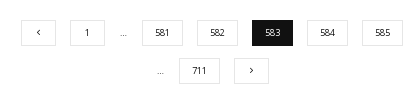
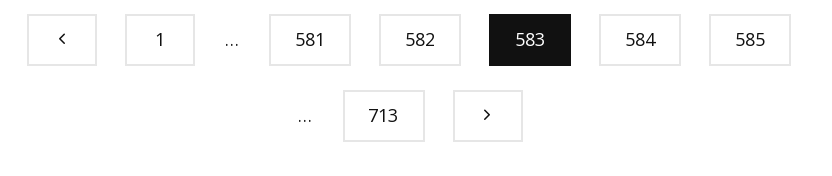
[191,64,206,77] 711 -> [368,102,398,128] 713

